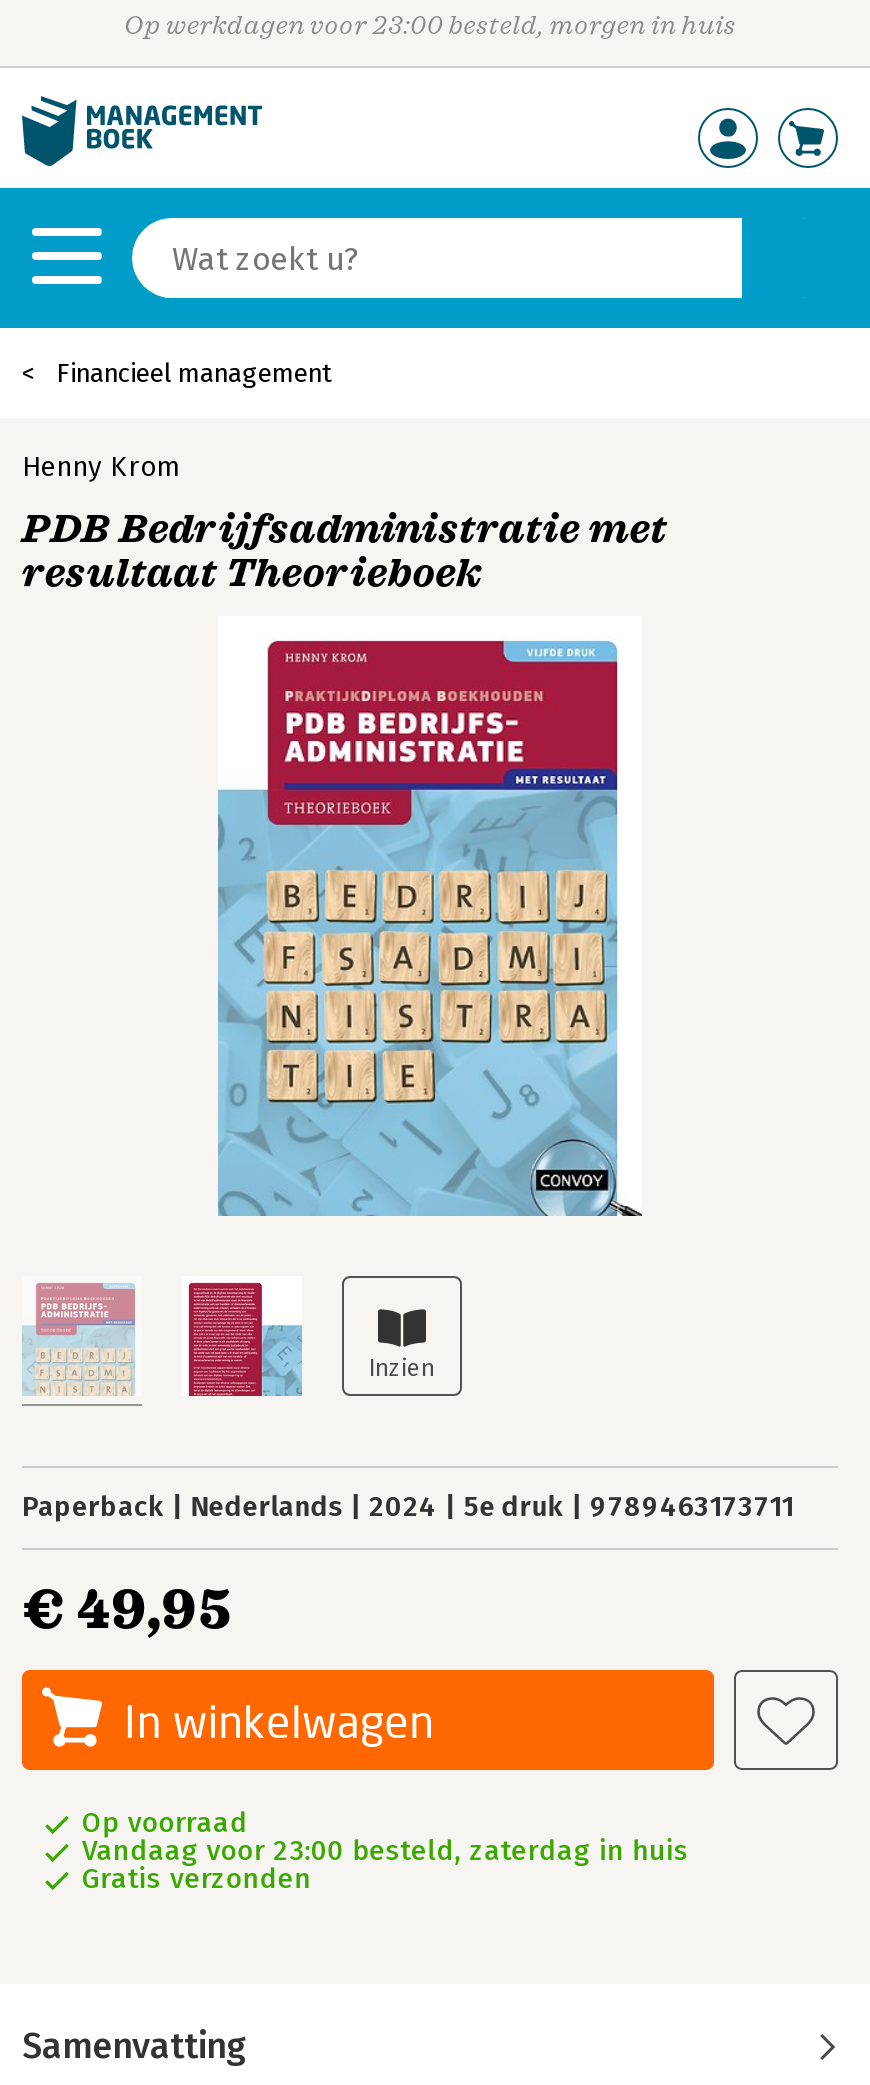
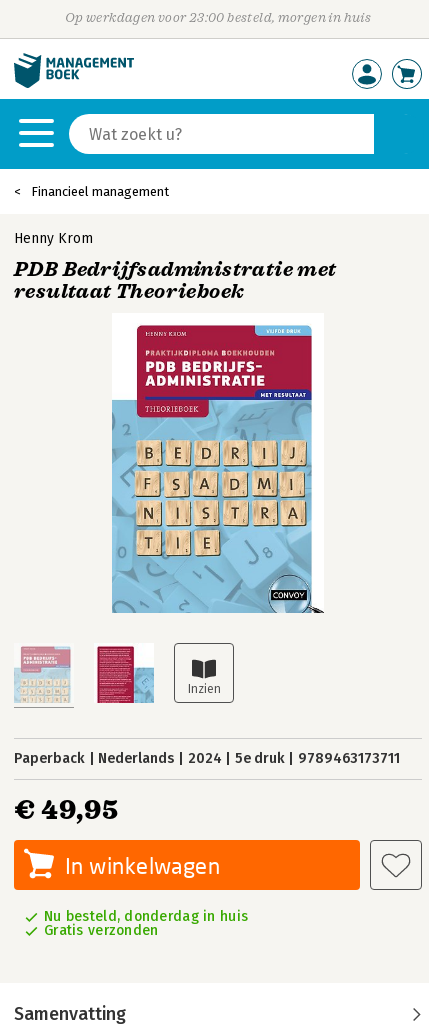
[82,1806,689,1868] Op voorraad | Vandaag voor 23:00 besteld, zaterdag in huis -> [44,908,248,925] Nu besteld, donderdag in huis

